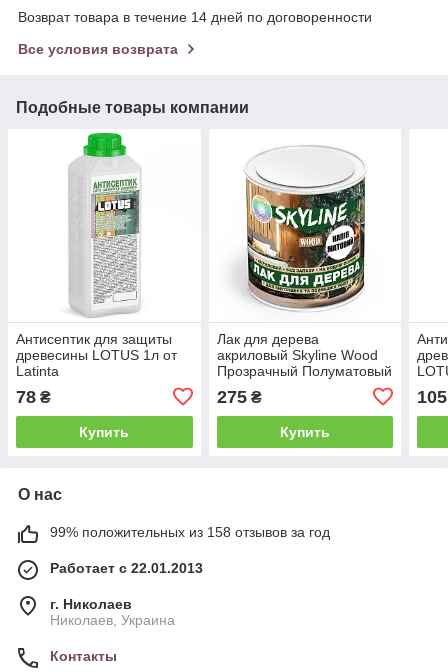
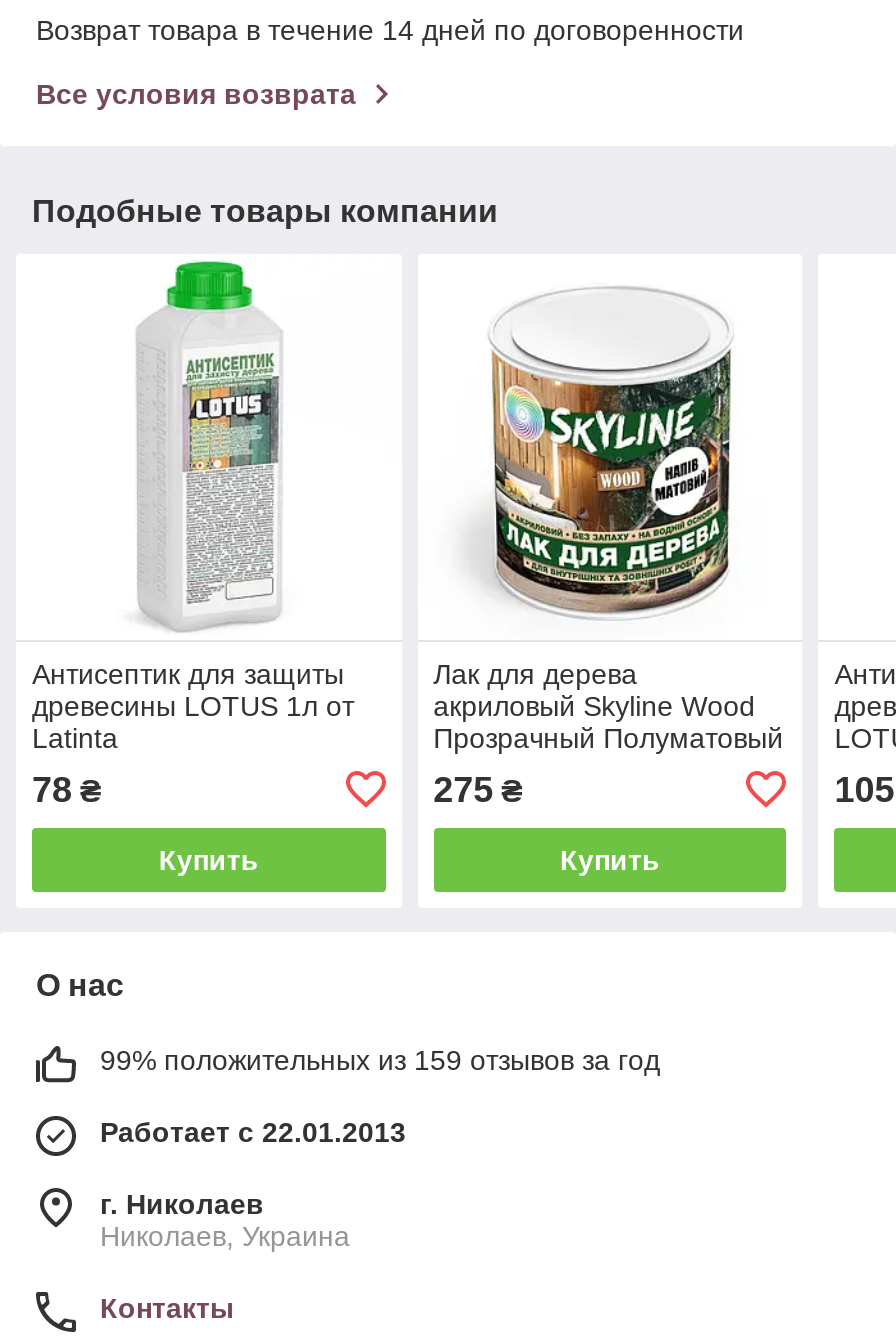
[50,523,330,539] 99% положительных из 158 отзывов за год -> [100,1043,660,1075] 99% положительных из 159 отзывов за год

